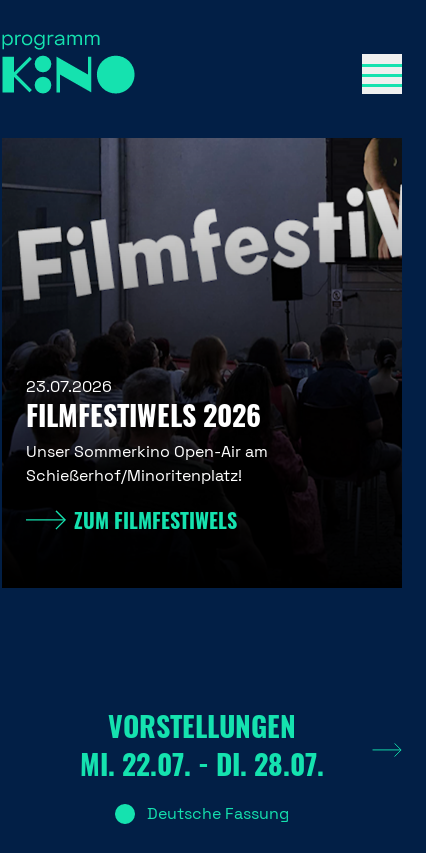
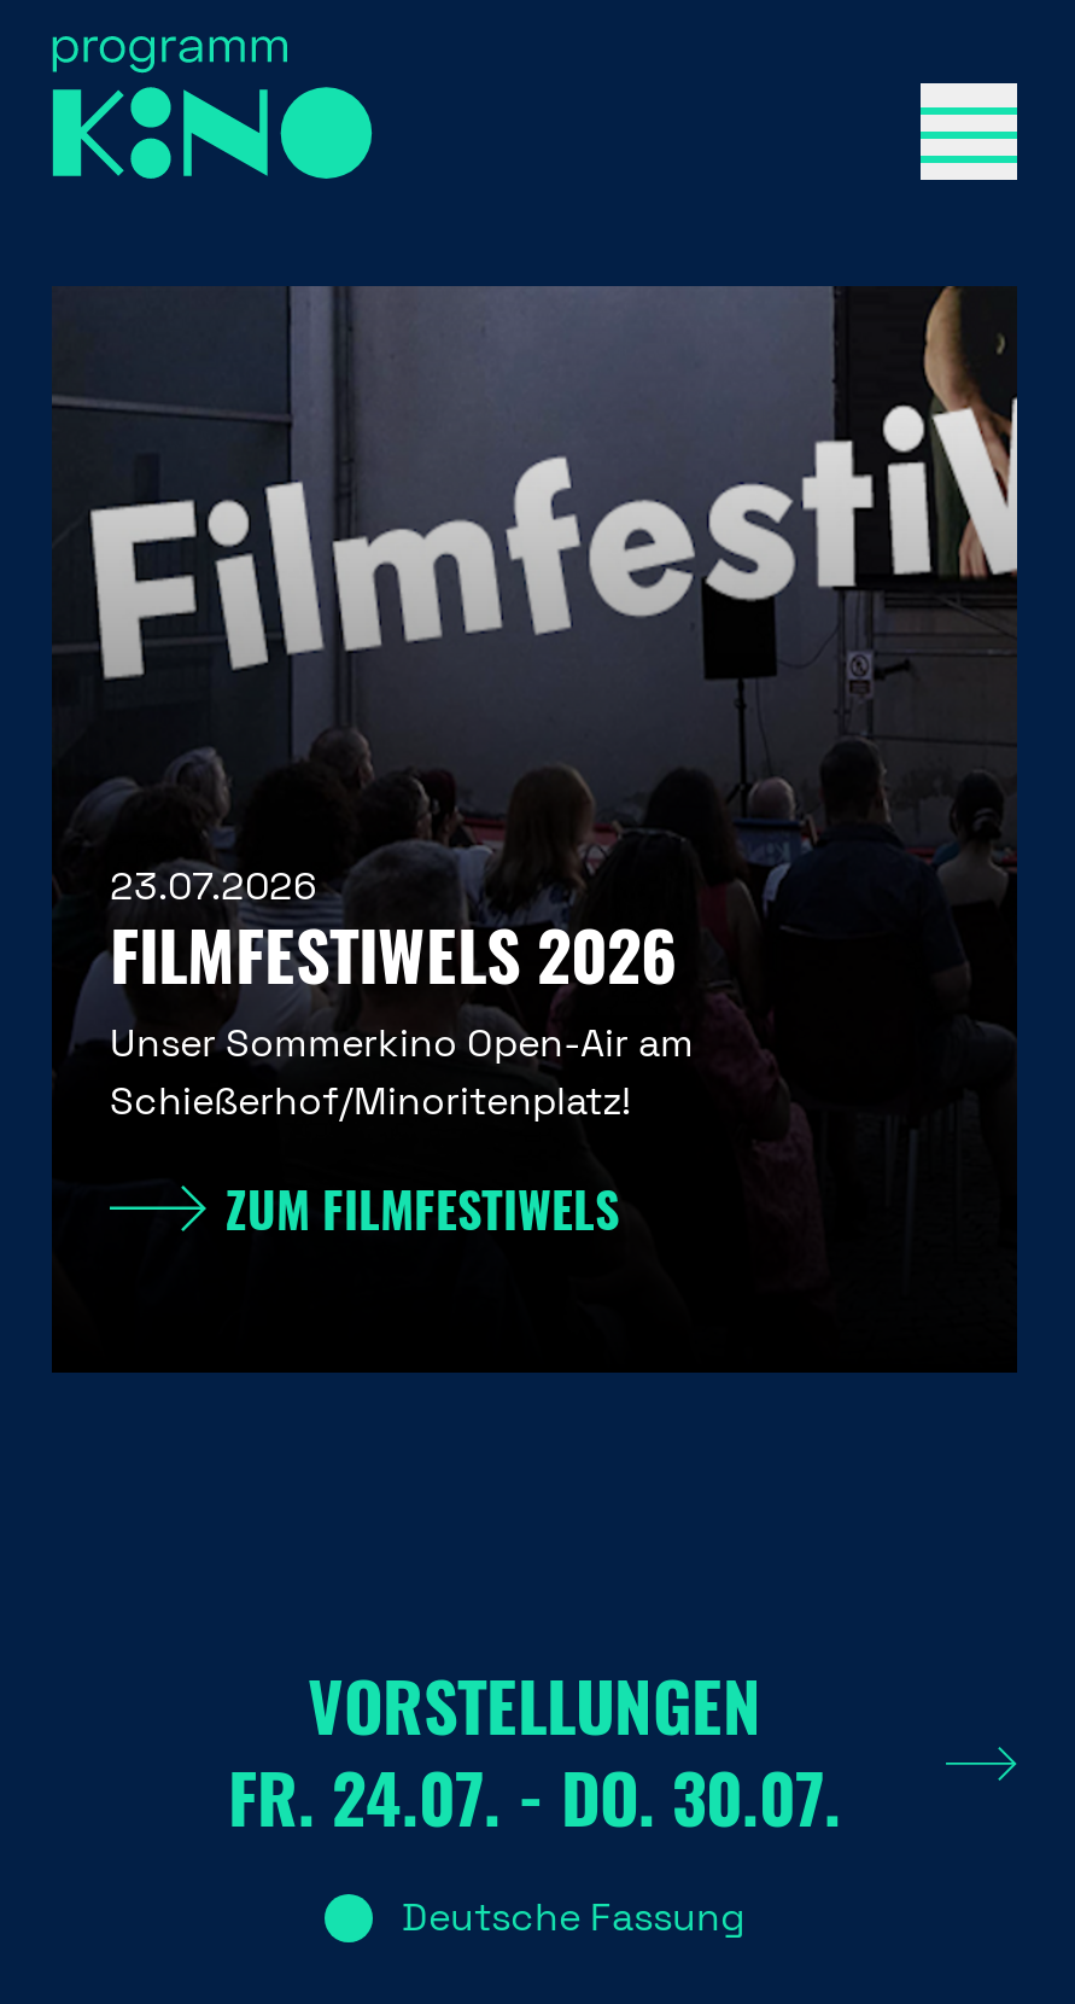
[80,743,324,784] MI. 22.07. - DI. 28.07. -> [228,1747,841,1846] FR. 24.07. - DO. 30.07.

